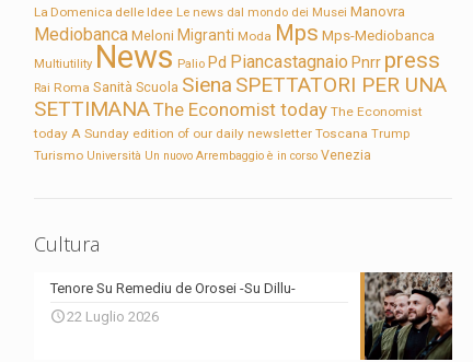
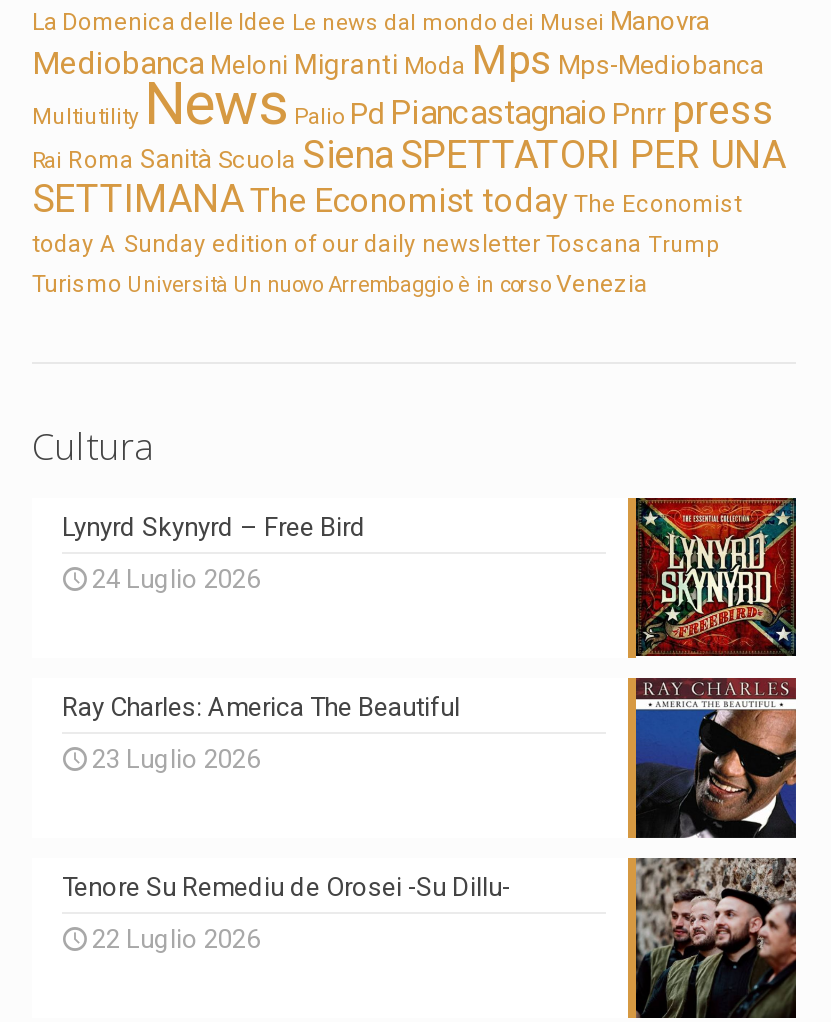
none -> [62,511,366,593] Lynyrd Skynyrd – Free Bird | 24 Luglio 2026
none -> [62,691,460,773] Ray Charles: America The Beautiful | 23 Luglio 2026
none -> [626,676,798,840] [image]
none -> [634,496,798,656] [image]

